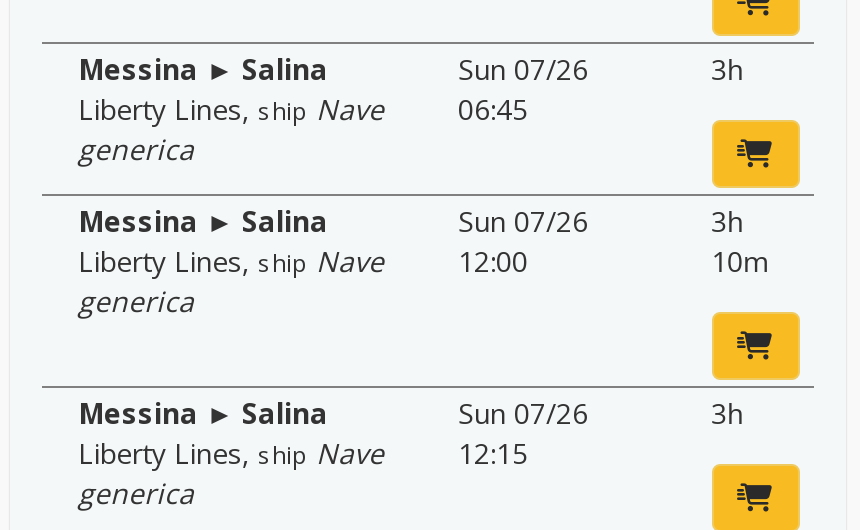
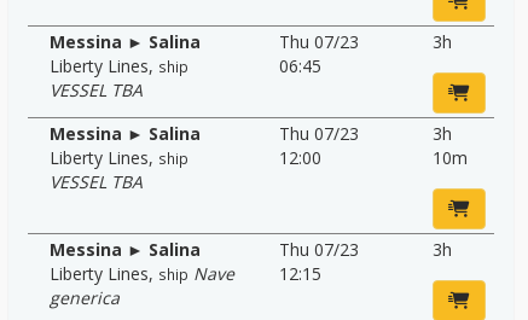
[458,50,588,88] Sun 07/26 -> [279,30,359,53] Thu 07/23
[78,90,384,168] Liberty Lines, ship Nave | generica -> [50,54,188,101] Liberty Lines, ship | VESSEL TBA
[458,202,588,240] Sun 07/26 -> [279,122,359,145] Thu 07/23
[78,242,384,320] Liberty Lines, ship Nave | generica -> [50,146,188,193] Liberty Lines, ship | VESSEL TBA
[458,394,588,432] Sun 07/26 -> [279,238,359,261] Thu 07/23

